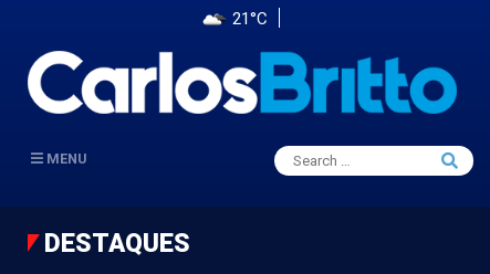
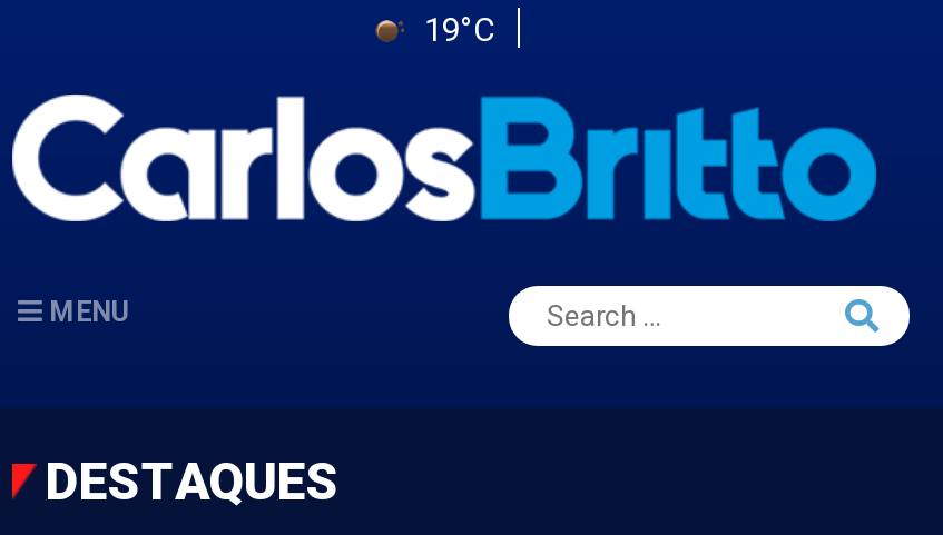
[232,9,268,29] 21°C -> [424,10,495,50] 19°C

